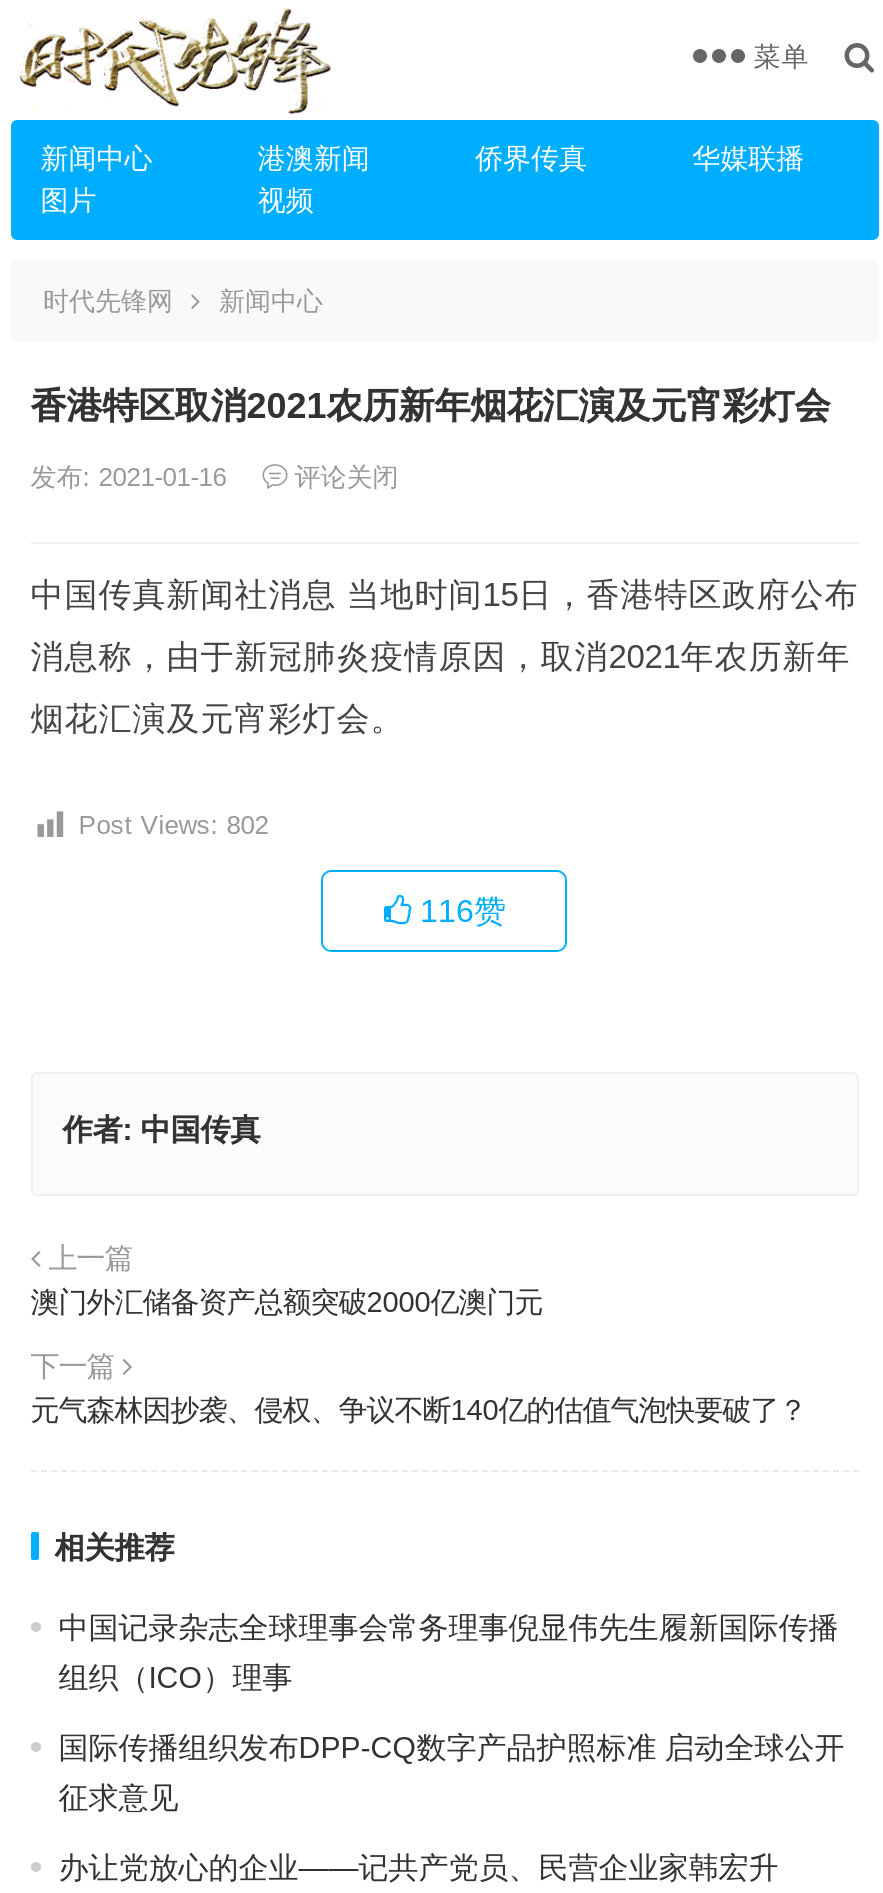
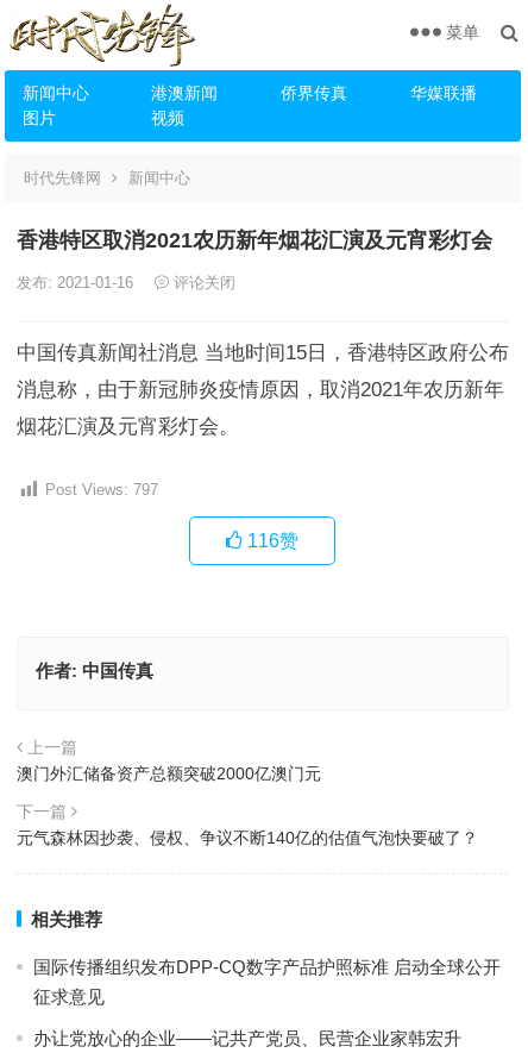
[78,810,268,840] Post Views: 802 -> [45,481,158,499] Post Views: 797
[58,1610,838,1694] 中国记录杂志全球理事会常务理事倪显伟先生履新国际传播 | 组织（ICO）理事 -> none

